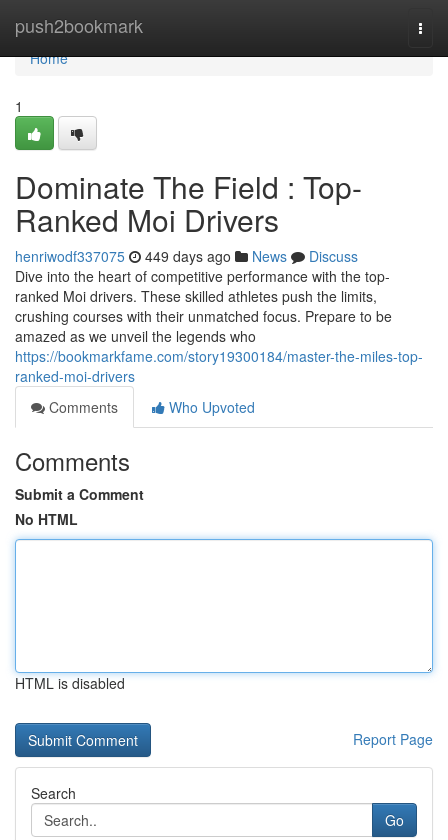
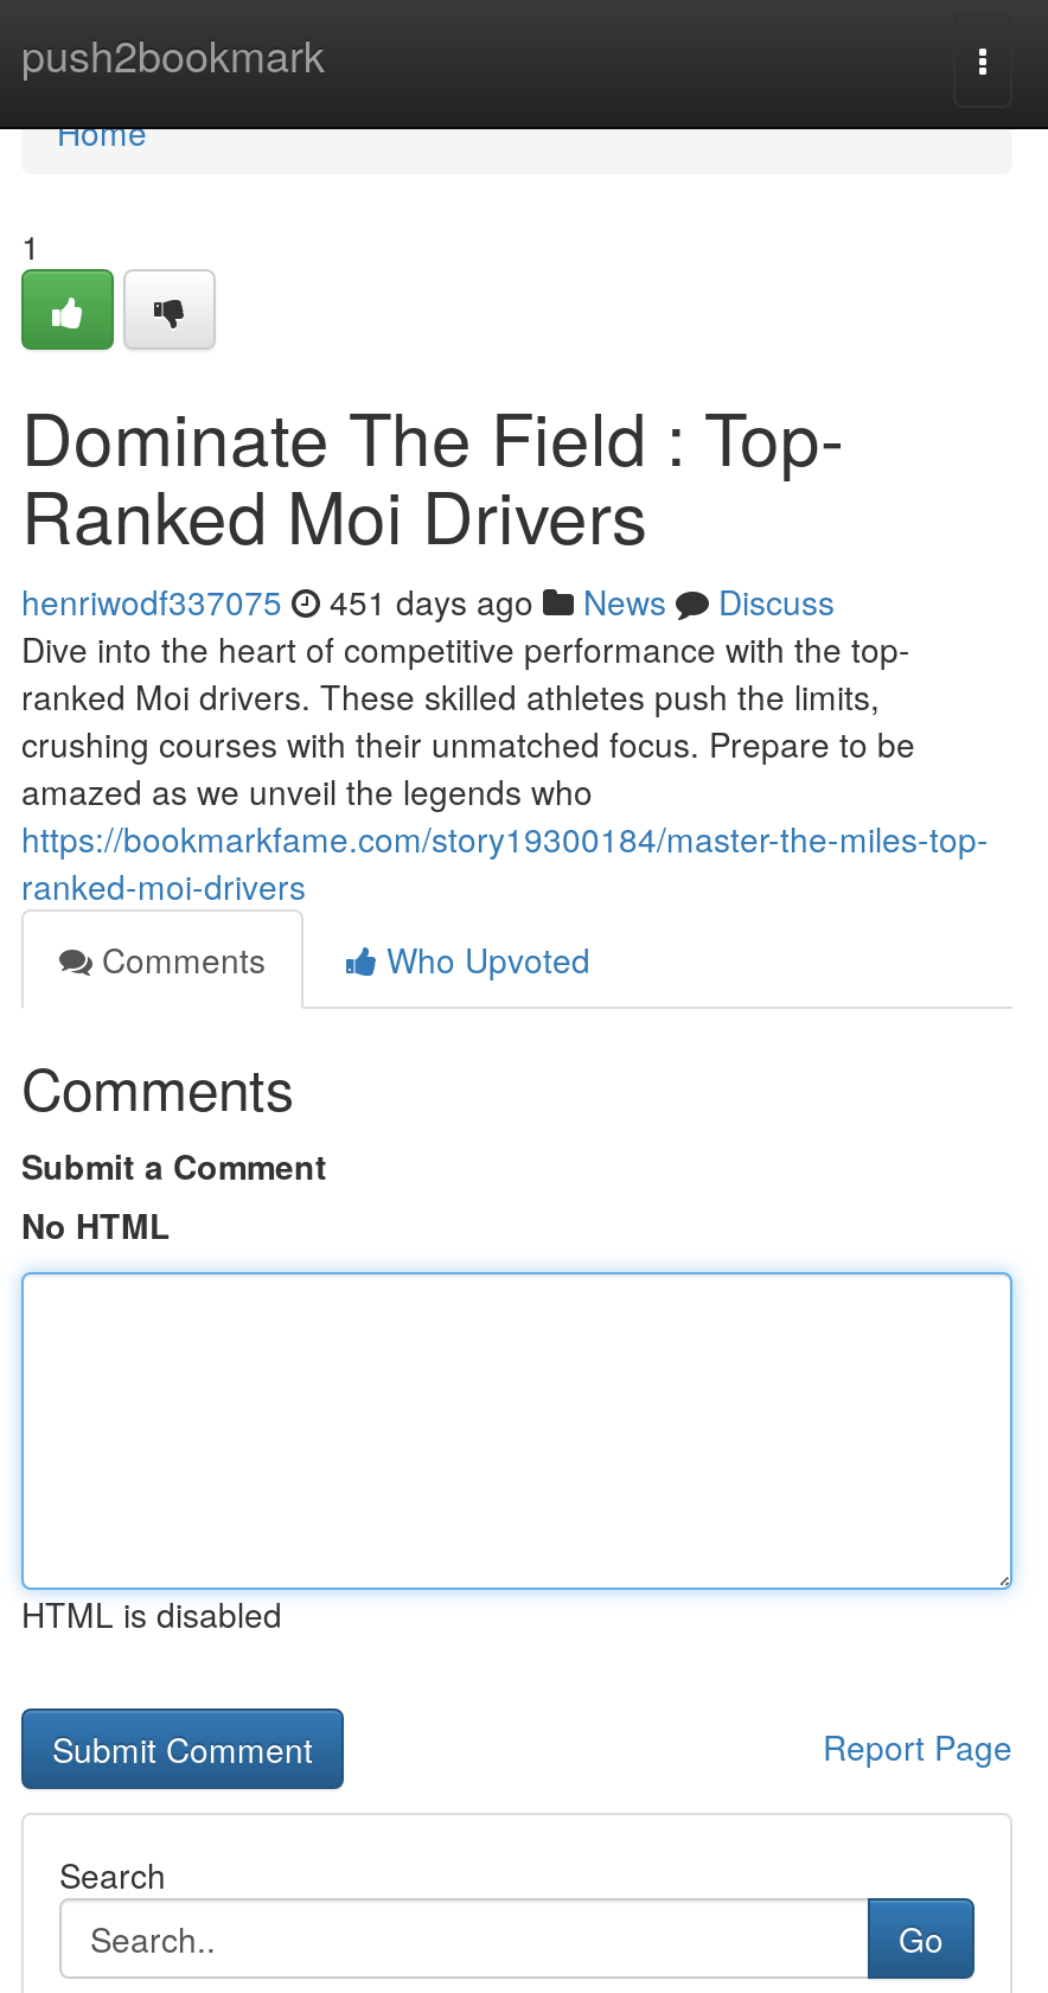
[15,246,358,266] henriwodf337075 449 days ago News Discuss -> [21,577,835,625] henriwodf337075 451 days ago News Discuss

